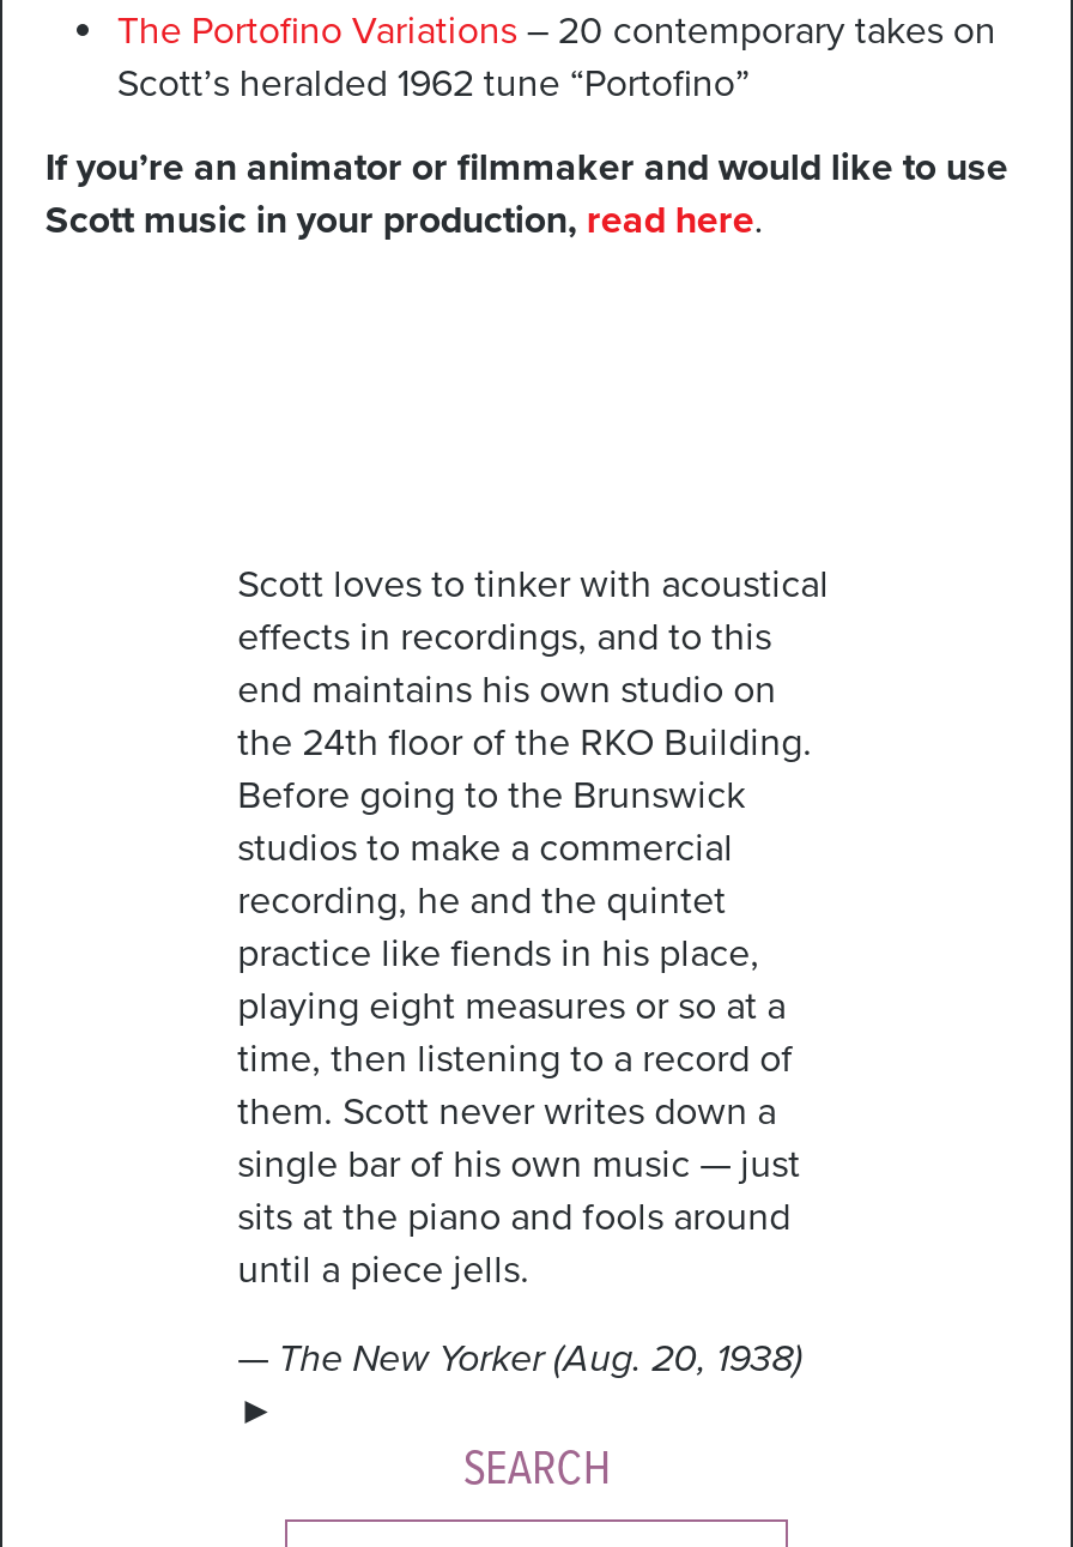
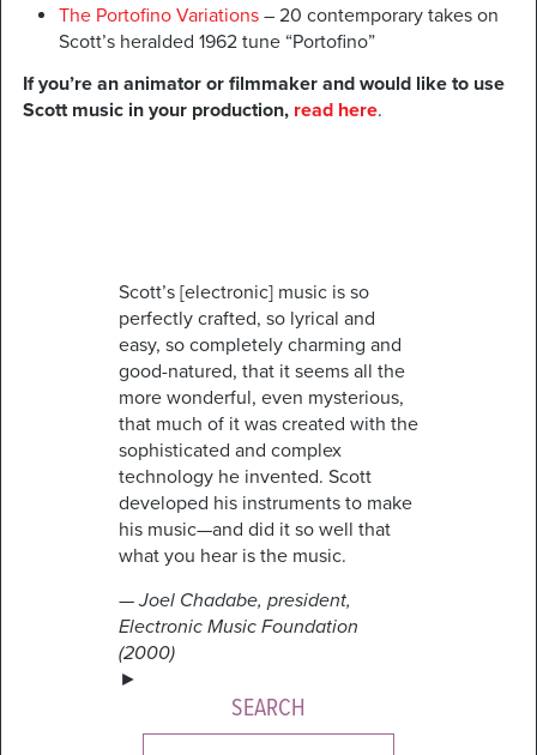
[237,560,829,1293] Scott loves to tinker with acoustical | effects in recordings, and to this | end maintains his own studio on | the 24th floor of the RKO Building. | Before going to the Brunswick | studios to make a commercial | recording, he and the quintet | practice like fiends in his place, | playing eight measures or so at a | time, then listening to a record of | them. Scott never writes down a | single bar of his own music — just | sits at the piano and fools around | until a piece jells. -> [119,280,418,568] Scott’s [electronic] music is so | perfectly crafted, so lyrical and | easy, so completely charming and | good-natured, that it seems all the | more wonderful, even mysterious, | that much of it was created with the | sophisticated and complex | technology he invented. Scott | developed his instruments to make | his music—and did it so well that | what you hear is the music.
[237,1334,803,1382] — The New Yorker (Aug. 20, 1938) -> [119,588,359,665] — Joel Chadabe, president, | Electronic Music Foundation | (2000)

